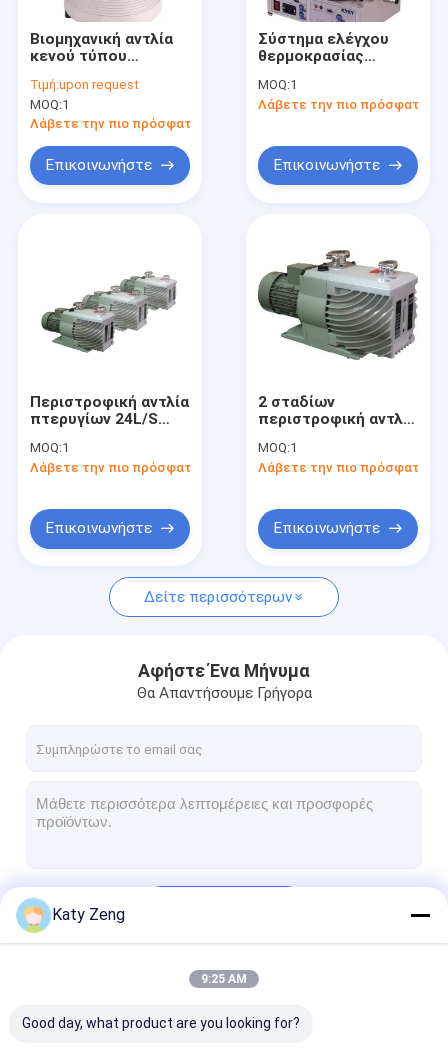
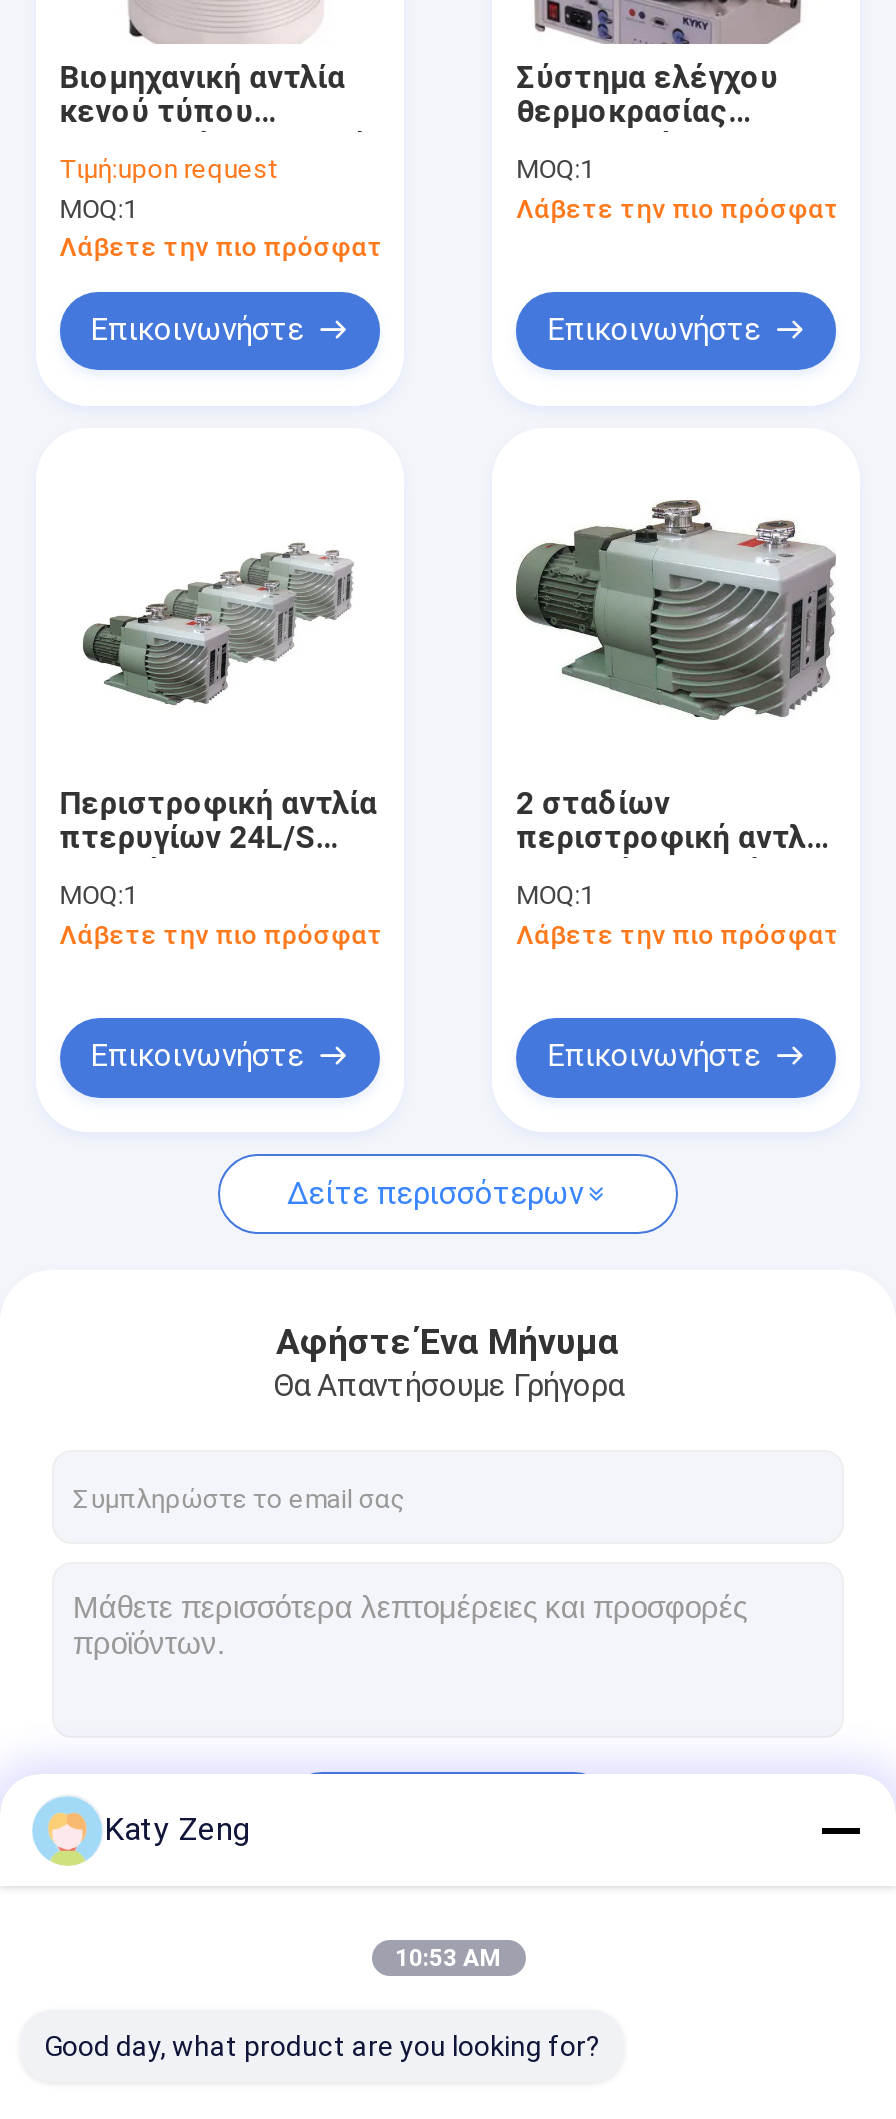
[201,972,247,986] 9:25 AM -> [395,1944,501,1972] 10:53 AM

